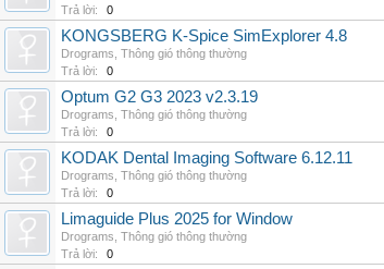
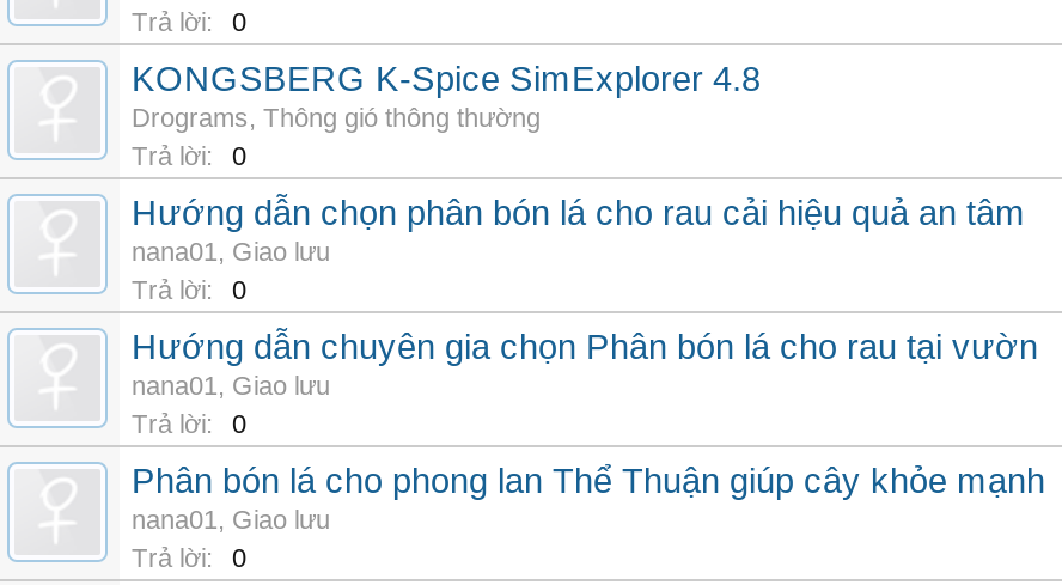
[61,88,258,121] Optum G2 G3 2023 v2.3.19 | Drograms, Thông gió thông thường -> [132,194,1026,266] Hướng dẫn chọn phân bón lá cho rau cải hiệu quả an tâm | nana01, Giao lưu
[61,149,352,182] KODAK Dental Imaging Software 6.12.11 | Drograms, Thông gió thông thường -> [132,328,1038,400] Hướng dẫn chuyên gia chọn Phân bón lá cho rau tại vườn | nana01, Giao lưu
[61,210,293,243] Limaguide Plus 2025 for Window | Drograms, Thông gió thông thường -> [132,462,1045,534] Phân bón lá cho phong lan Thể Thuận giúp cây khỏe mạnh | nana01, Giao lưu

